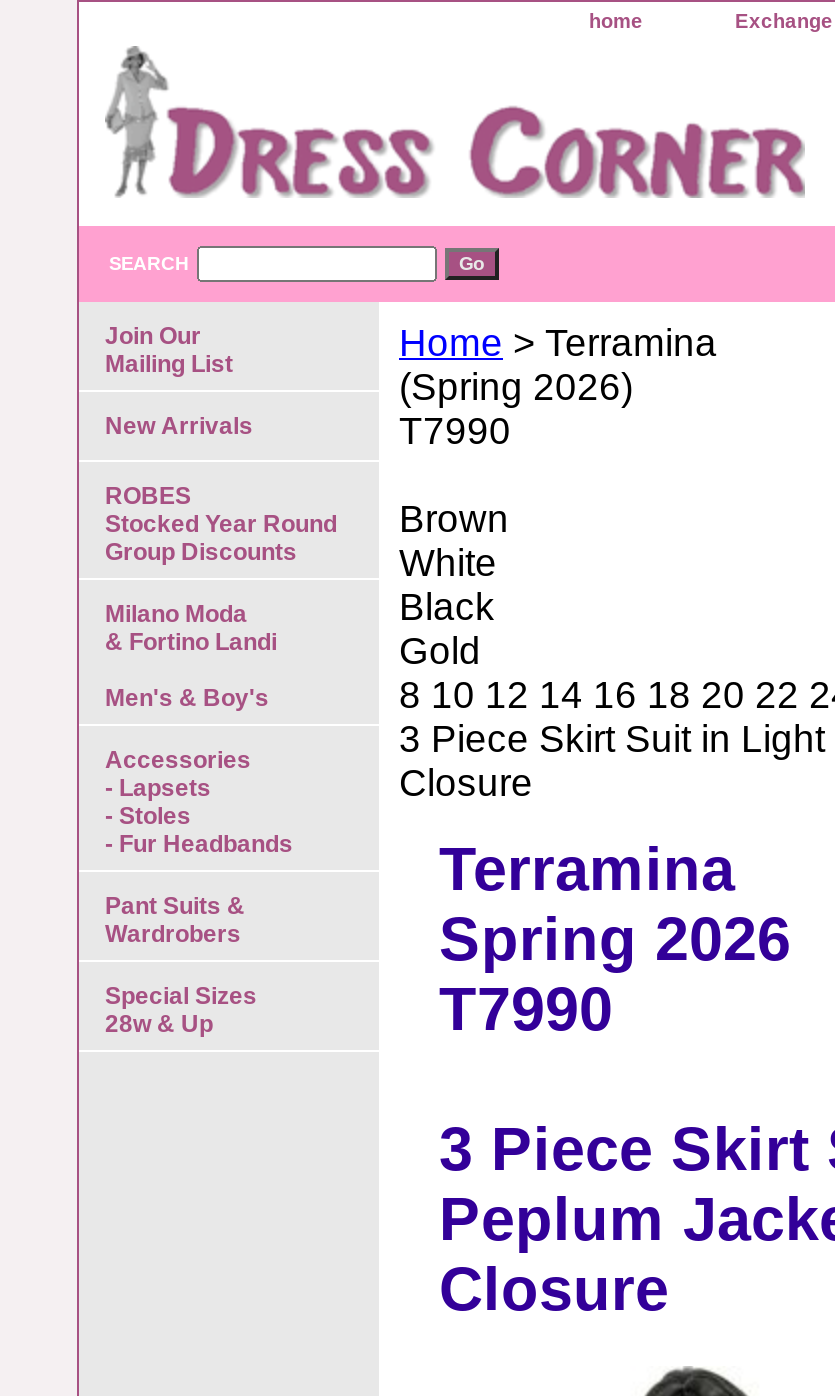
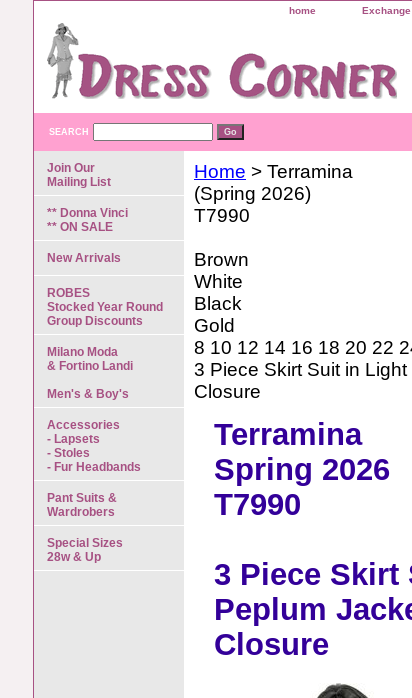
moved [105,412,337,1038] -> [47,251,163,564]: New Arrivals | ROBES | Stocked Year Round | ... | Special Sizes | 28w & Up
none -> [47,206,128,234] ** Donna Vinci | ** ON SALE

